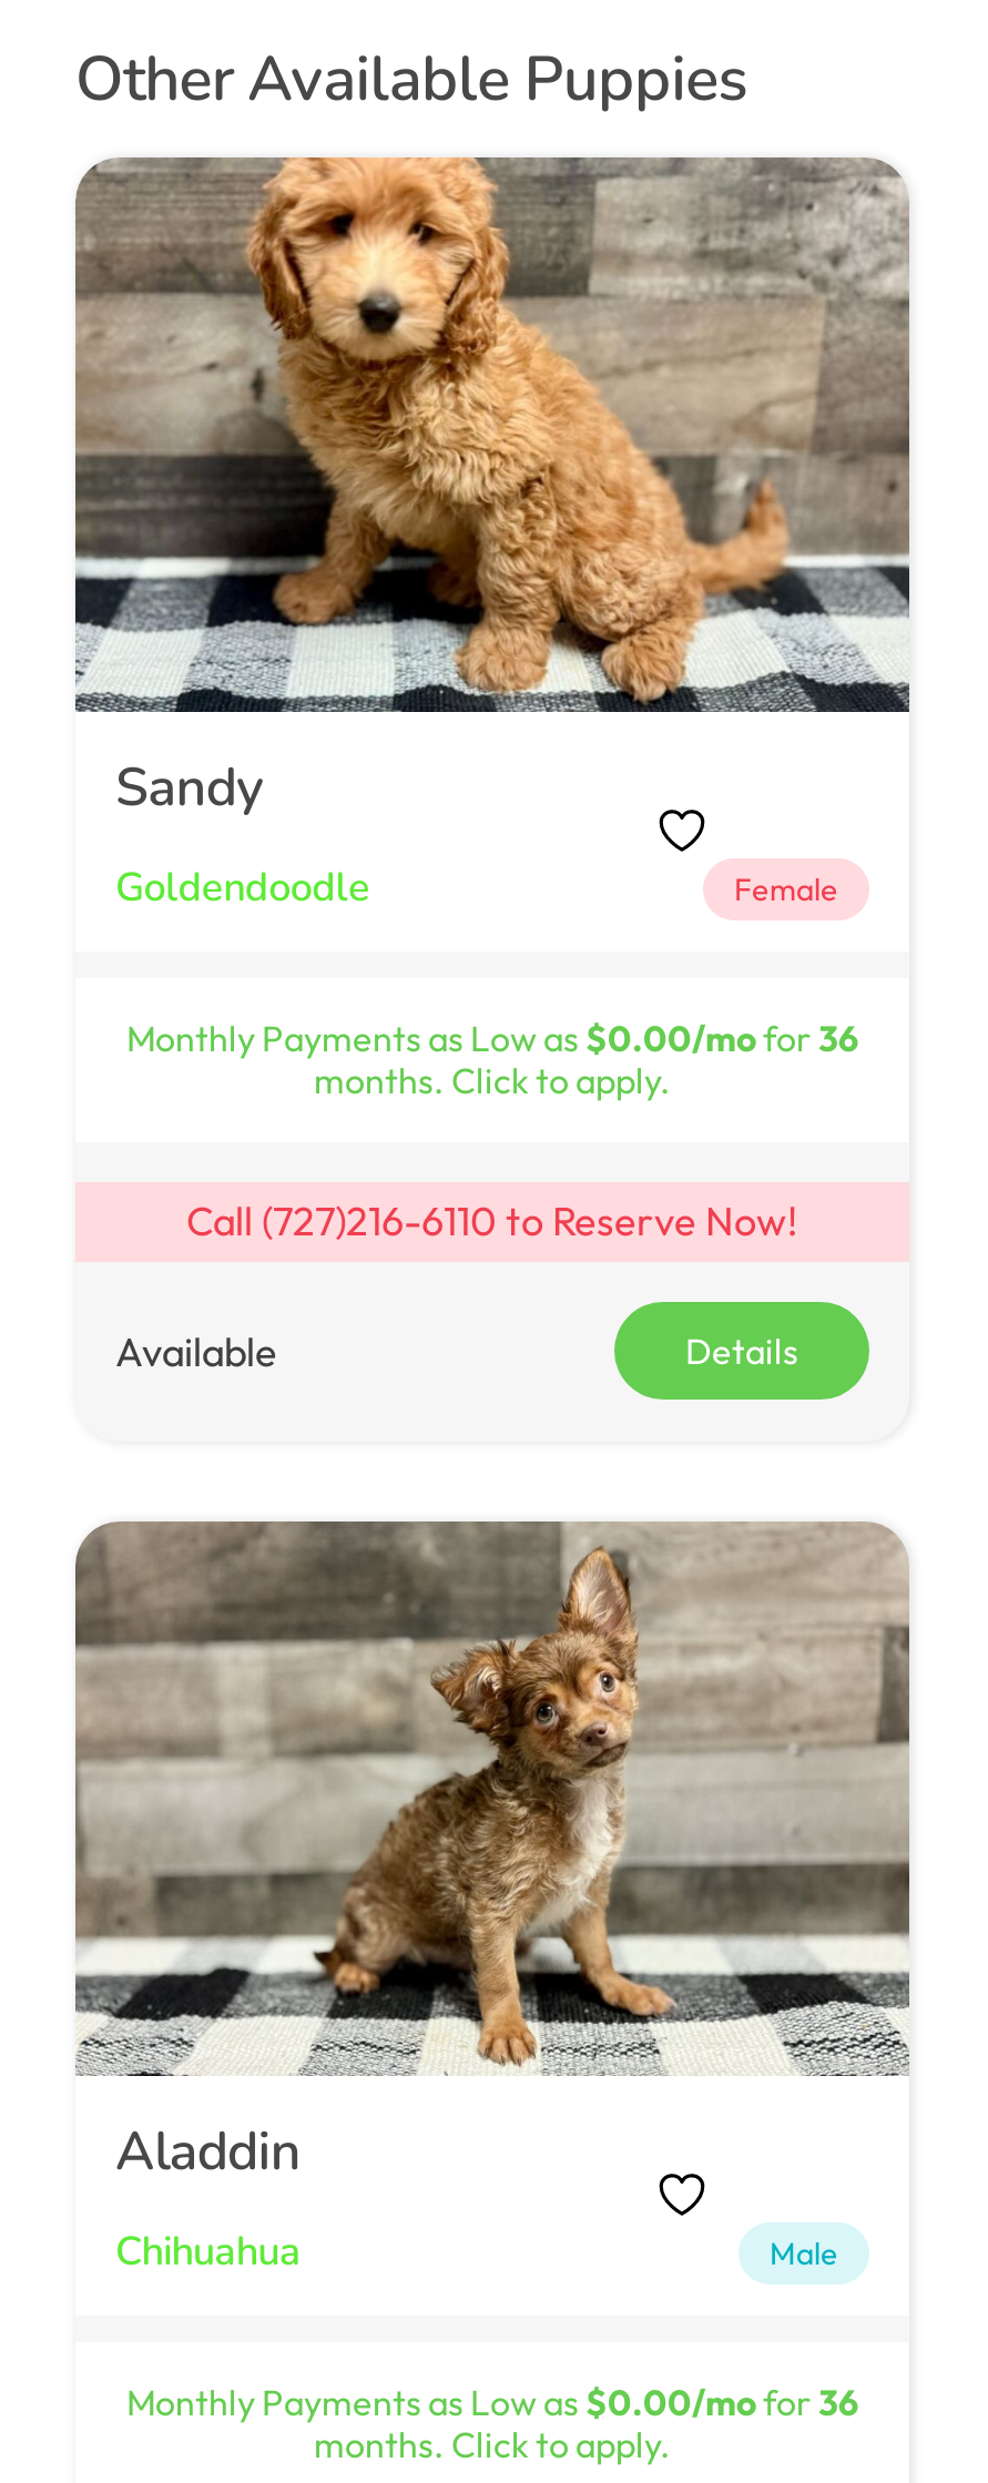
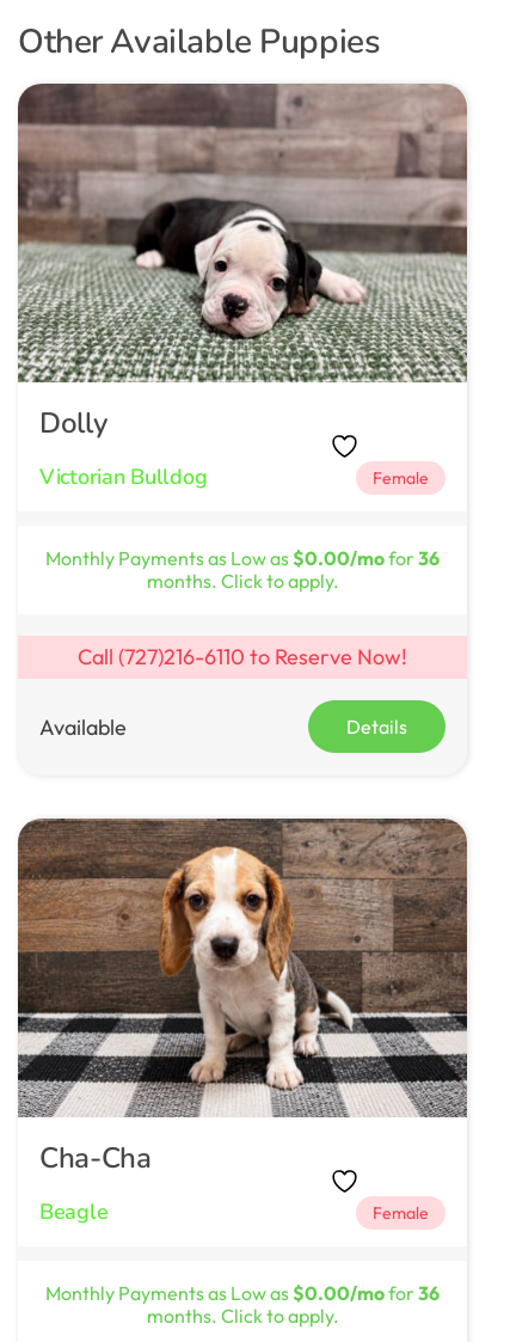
[75,155,909,822] [image] | Sandy -> [18,82,468,442] [image] | Dolly
[115,860,370,913] Goldendoodle -> [39,462,207,491] Victorian Bulldog
[73,1522,909,2186] [image] | Aladdin -> [17,819,468,1177] [image] | Cha-Cha
[115,2224,838,2277] Chihuahua | Male -> [39,1197,429,1226] Beagle | Female

